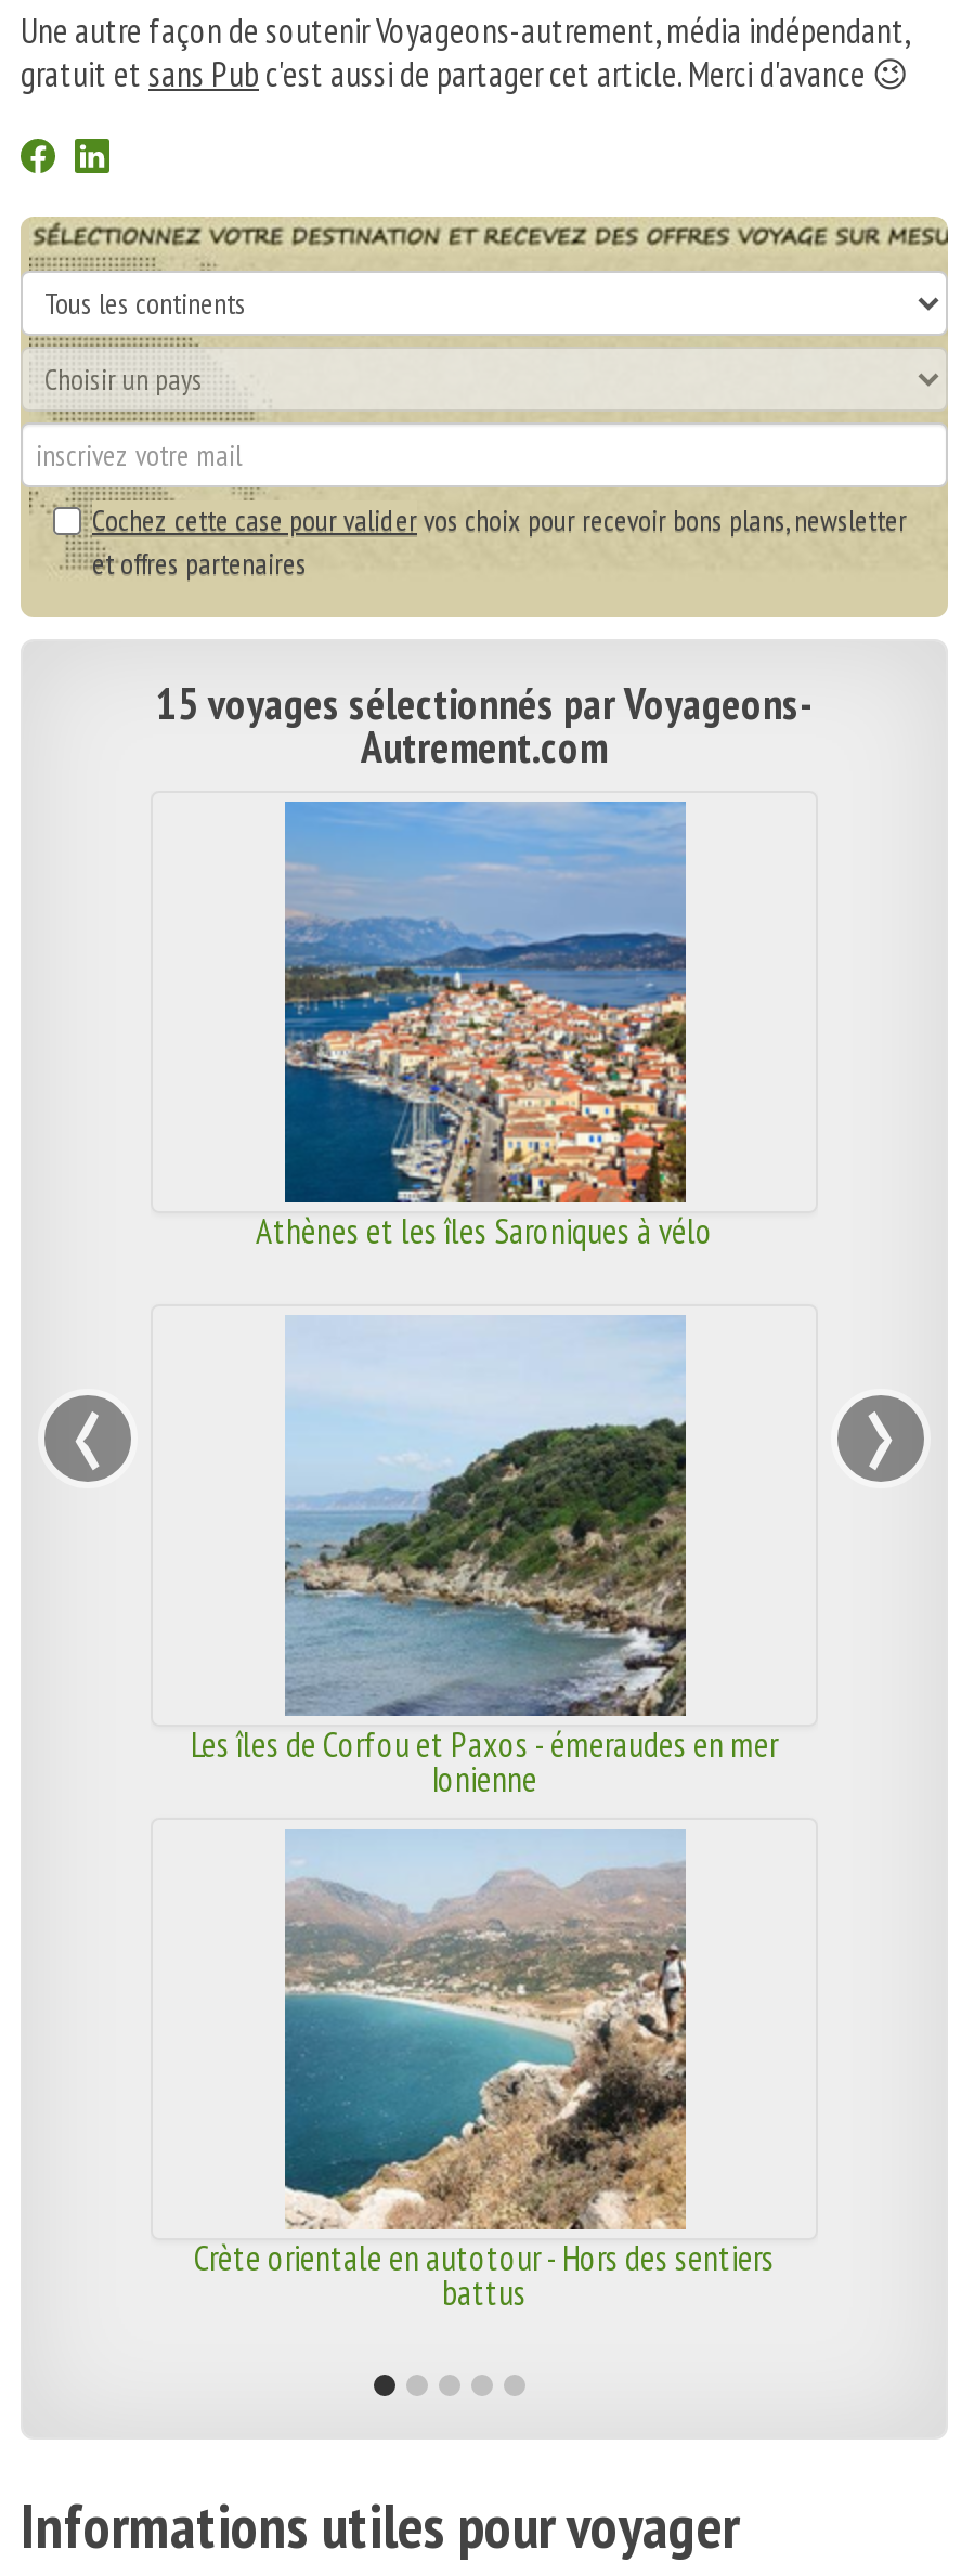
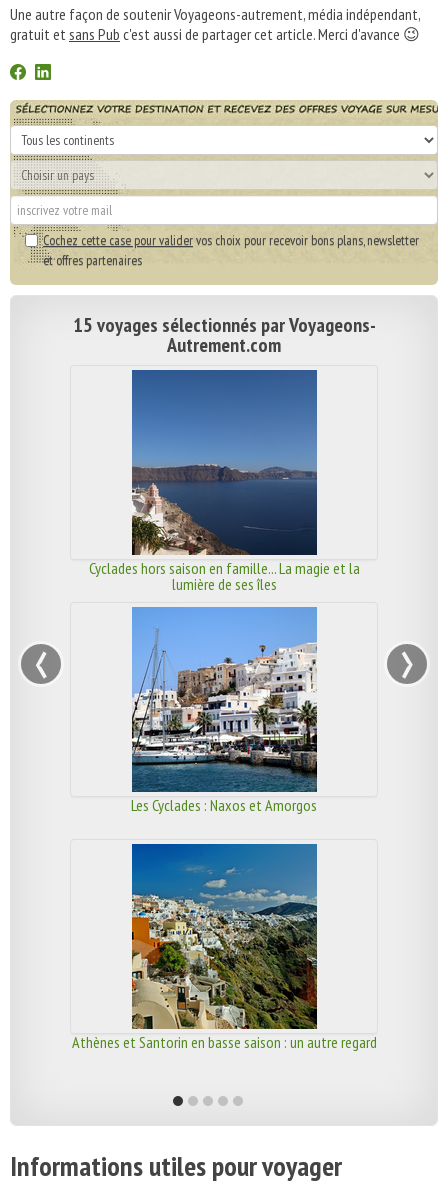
[256,802,713,1252] [image] | Athènes et les îles Saroniques à vélo -> [88,370,359,594] [image] | Cyclades hors saison en famille... La magie et la | lumière de ses îles
[191,1317,778,1800] [image] | Les îles de Corfou et Paxos - émeraudes en mer | Ionienne -> [131,607,318,815] [image] | Les Cyclades : Naxos et Amorgos
[194,1829,775,2314] [image] | Crète orientale en autotour - Hors des sentiers | battus -> [71,843,376,1052] [image] | Athènes et Santorin en basse saison : un autre regard

